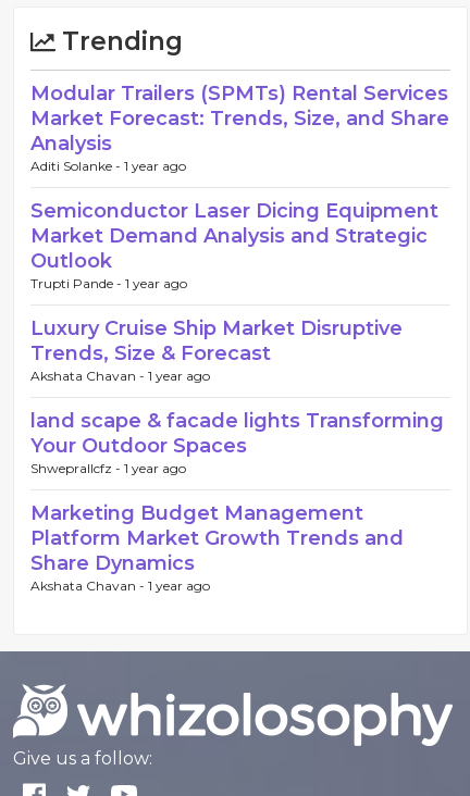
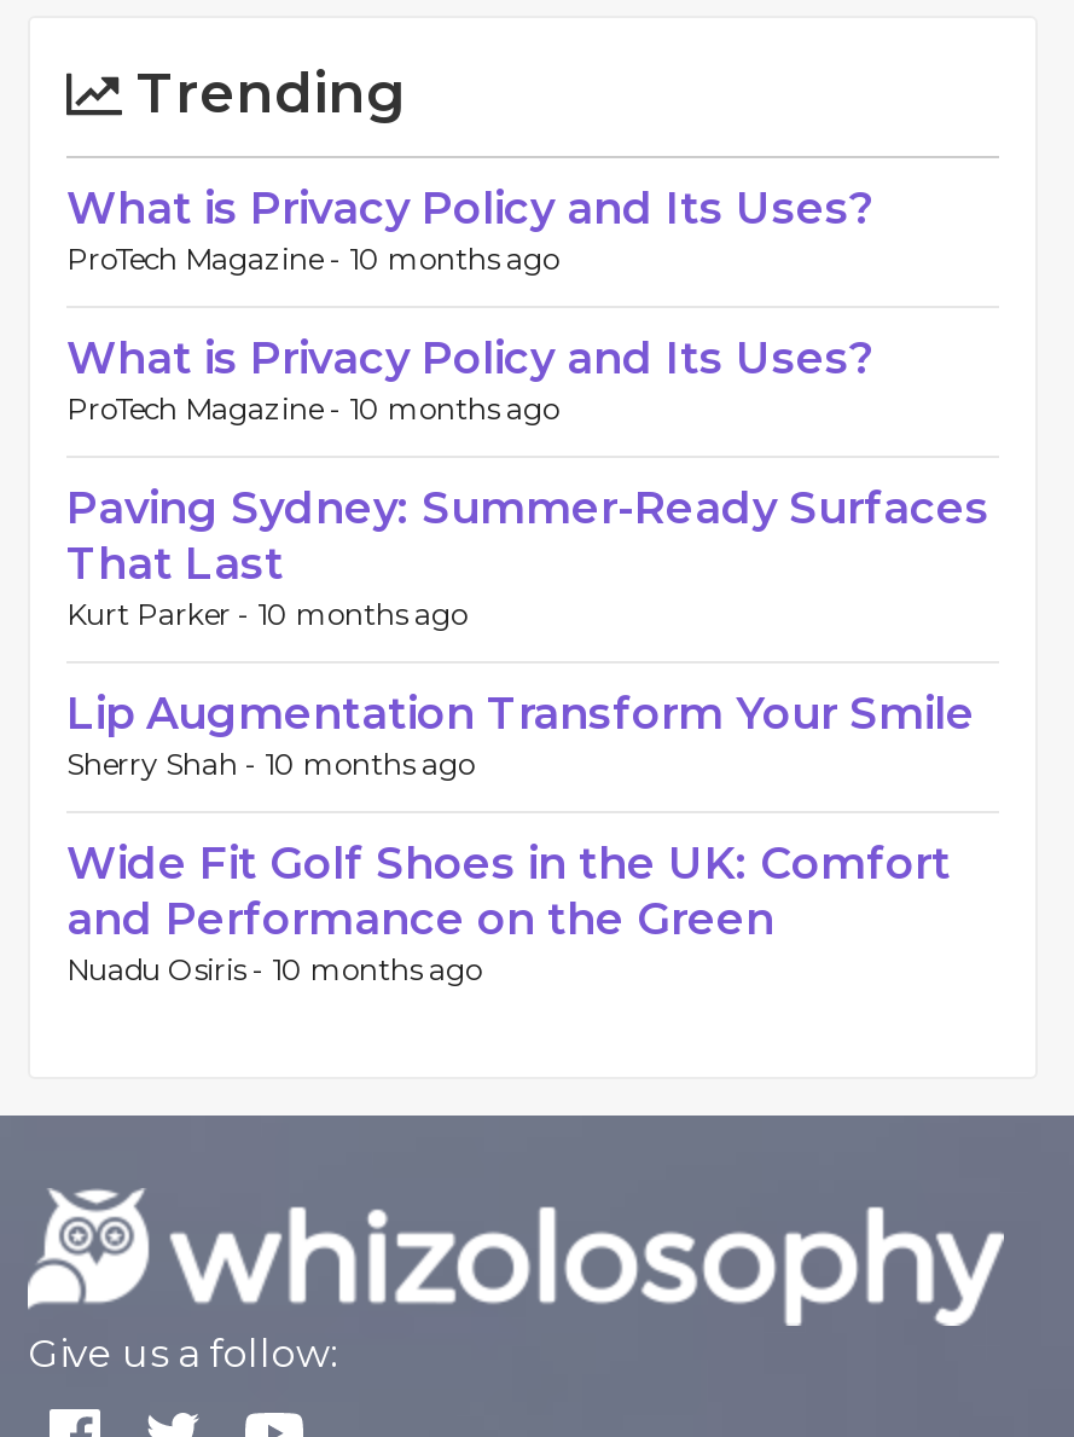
[30,82,449,174] Modular Trailers (SPMTs) Rental Services | Market Forecast: Trends, Size, and Share | Analysis | Aditi Solanke - 1 year ago -> [66,183,873,278] What is Privacy Policy and Its Uses? | ProTech Magazine - 10 months ago
[30,199,438,292] Semiconductor Laser Dicing Equipment | Market Demand Analysis and Strategic | Outlook | Trupti Pande - 1 year ago -> [66,333,873,428] What is Privacy Policy and Its Uses? | ProTech Magazine - 10 months ago
[30,317,403,384] Luxury Cruise Ship Market Disruptive | Trends, Size & Forecast | Akshata Chavan - 1 year ago -> [66,483,989,633] Paving Sydney: Summer-Ready Surfaces | That Last | Kurt Parker - 10 months ago
[30,409,444,477] land scape & facade lights Transforming | Your Outdoor Spaces | Shweprallcfz - 1 year ago -> [66,689,975,783] Lip Augmentation Transform Your Smile | Sherry Shah - 10 months ago
[30,502,404,594] Marketing Budget Management | Platform Market Growth Trends and | Share Dynamics | Akshata Chavan - 1 year ago -> [66,839,951,988] Wide Fit Golf Shoes in the UK: Comfort | and Performance on the Green | Nuadu Osiris - 10 months ago

